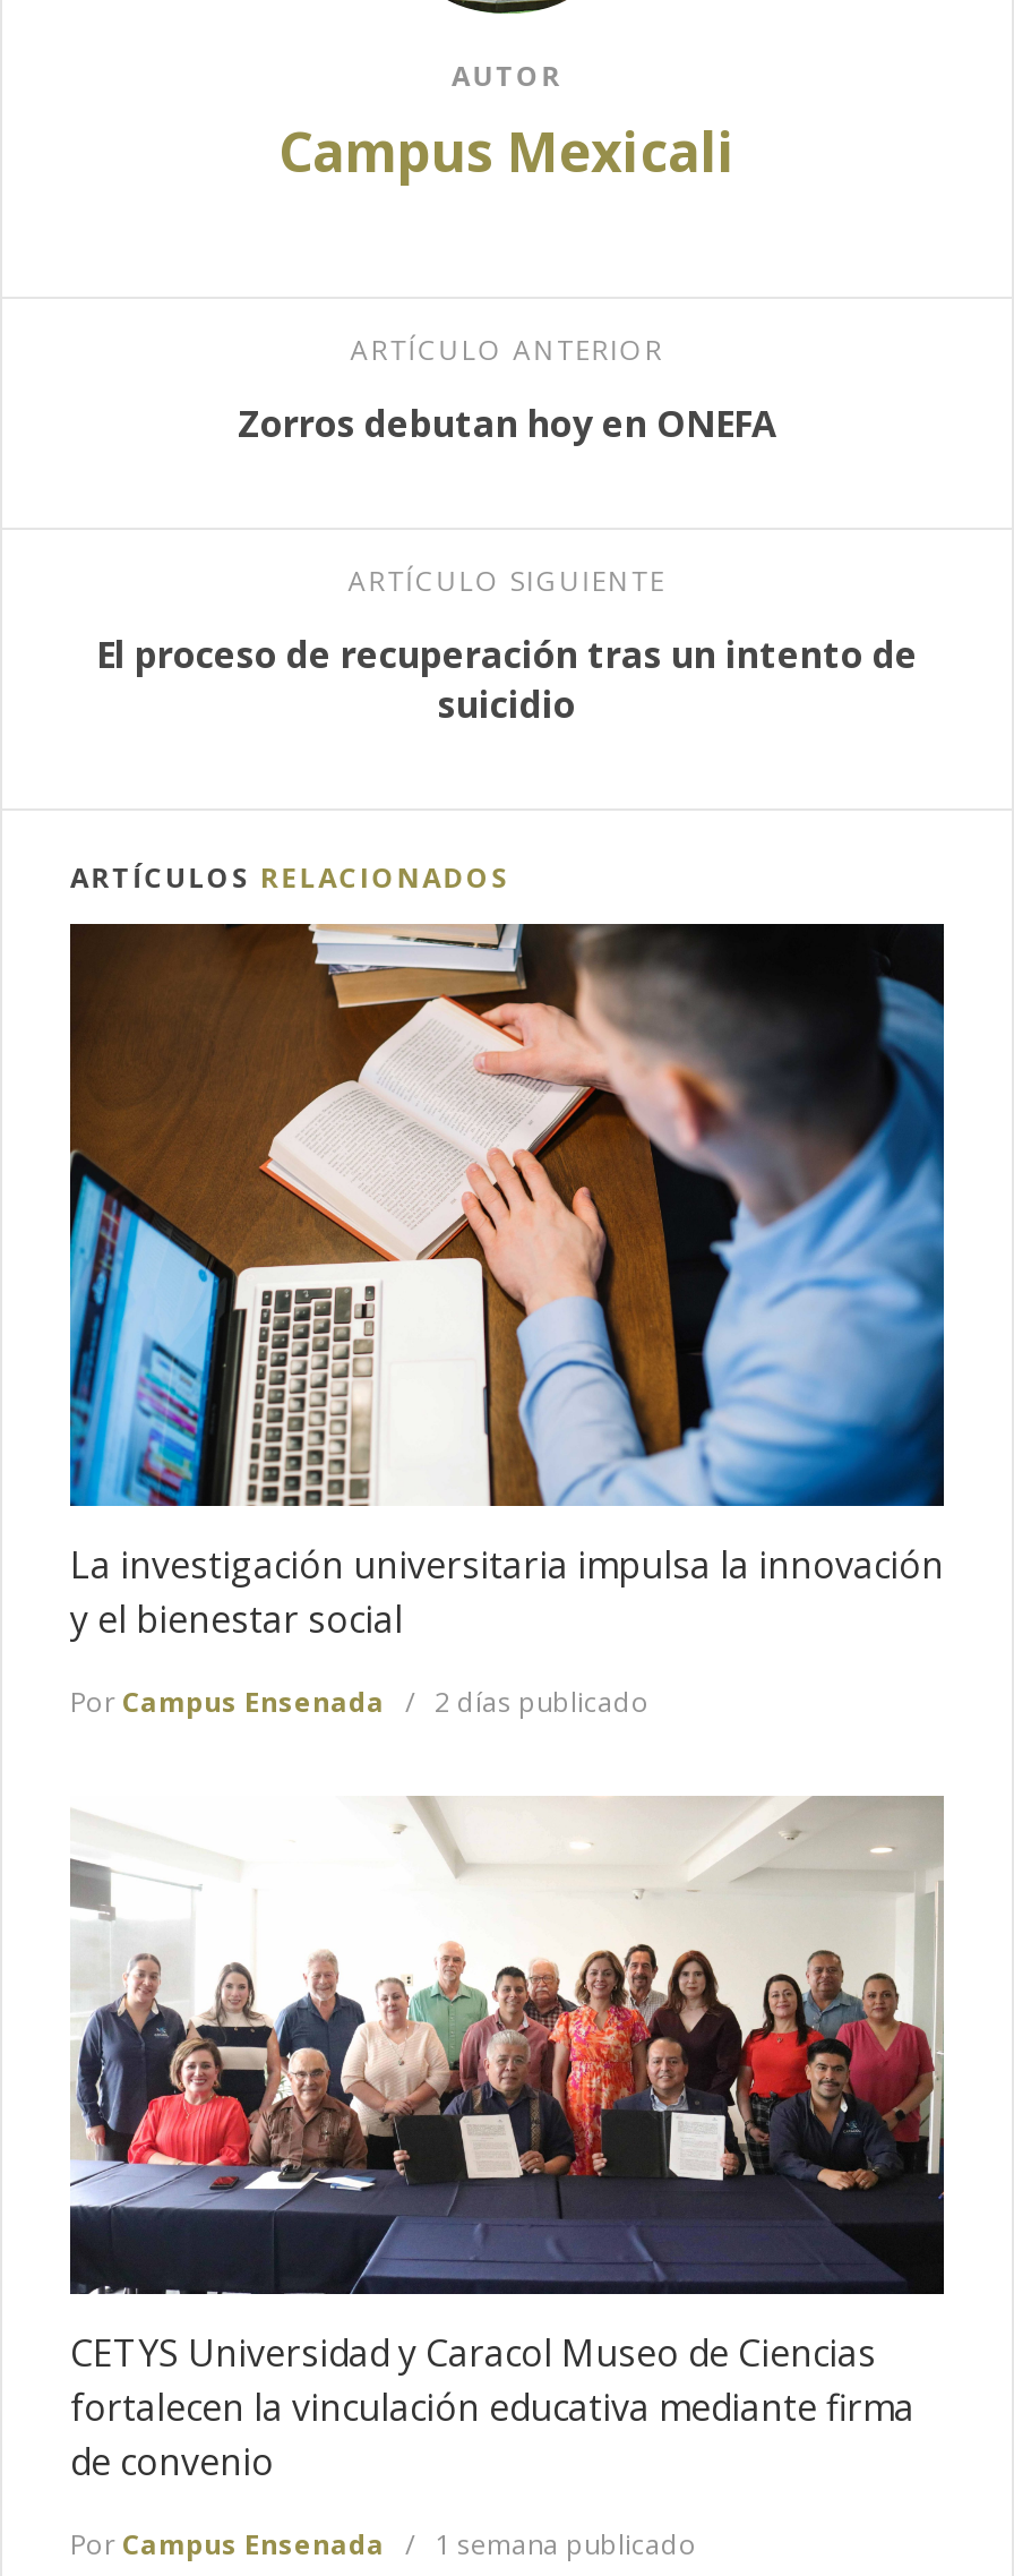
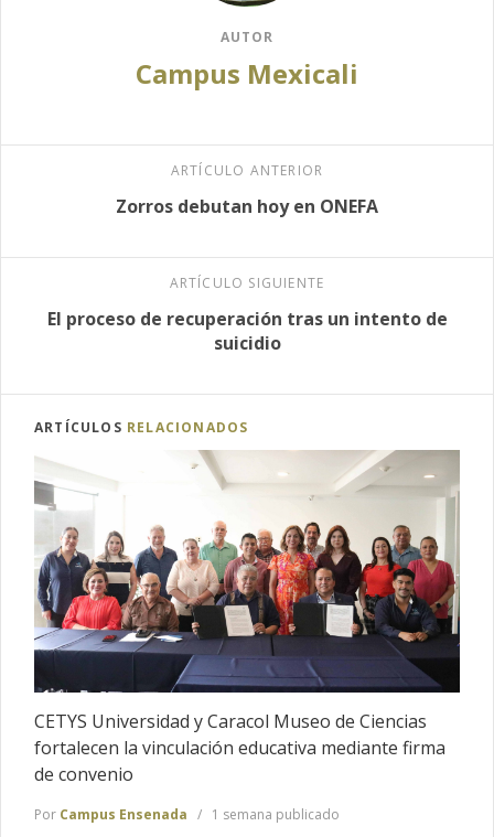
[68,922,946,1721] [image] | La investigación universitaria impulsa la innovación | y el bienestar social | Por Campus Ensenada | 2 días publicado -> none

